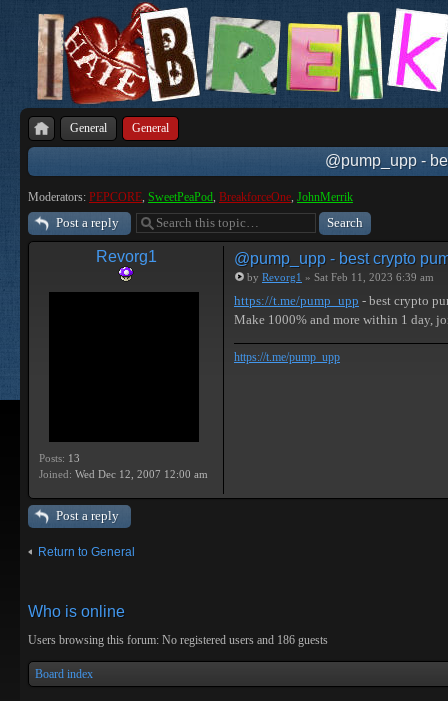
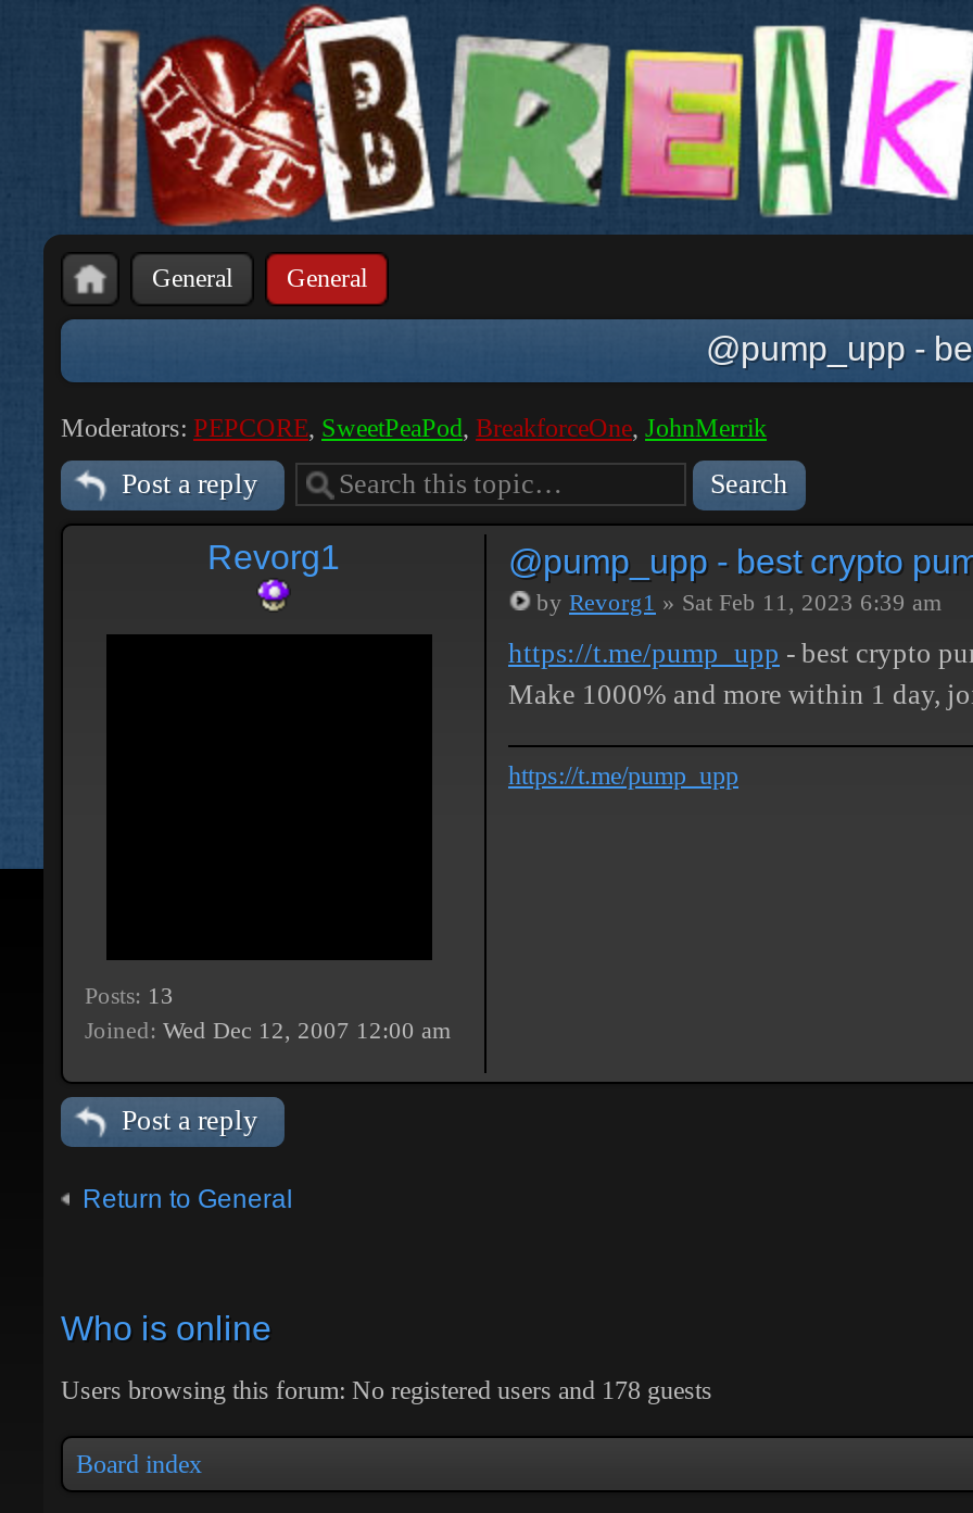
[28,633,328,647] Users browsing this forum: No registered users and 186 guests -> [61,1375,712,1405] Users browsing this forum: No registered users and 178 guests

